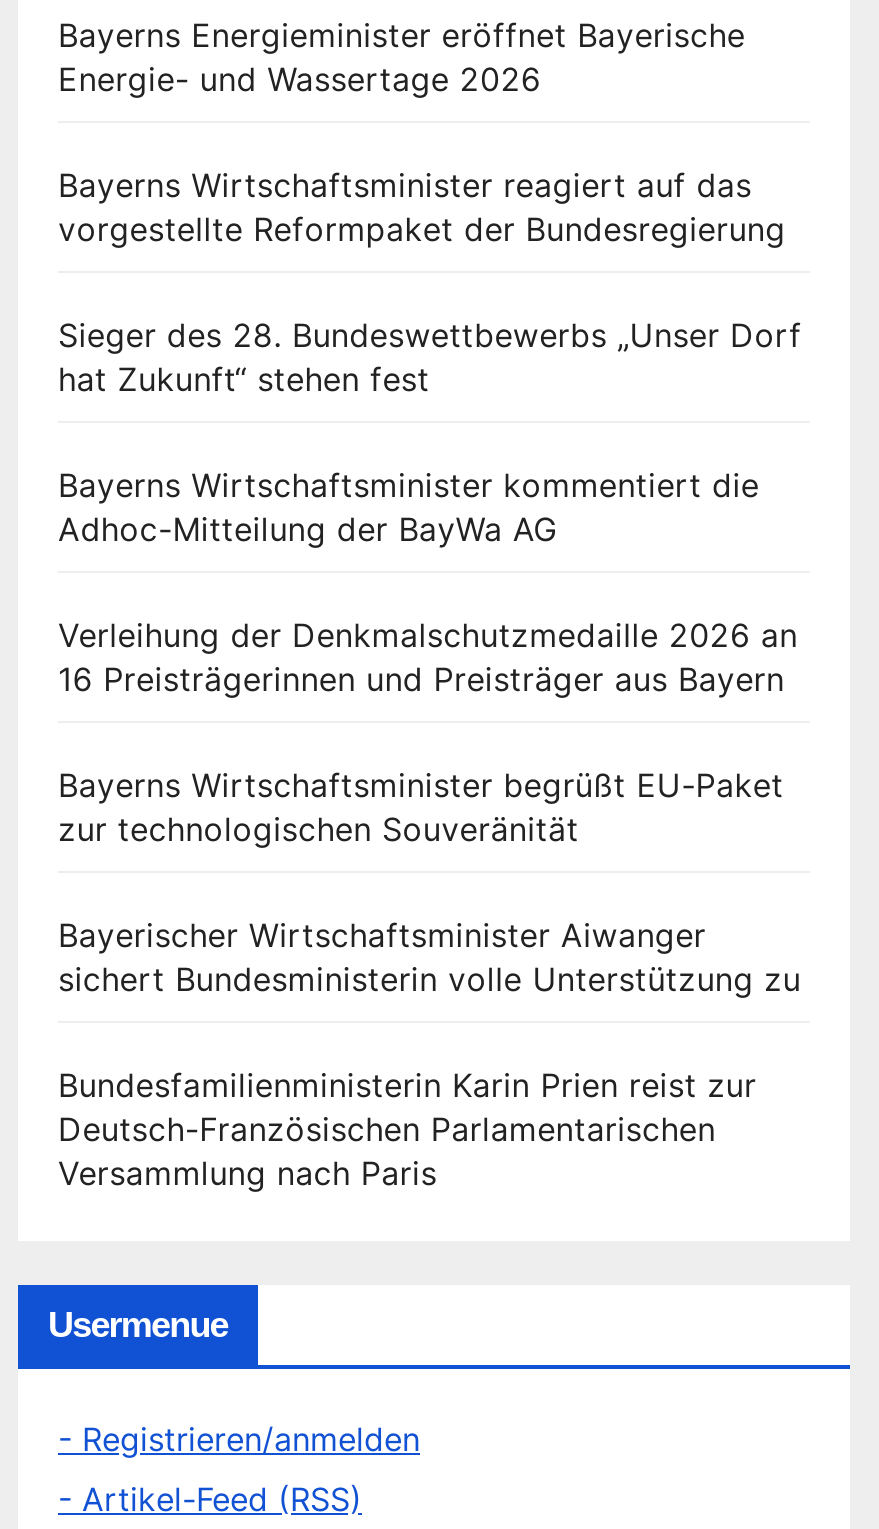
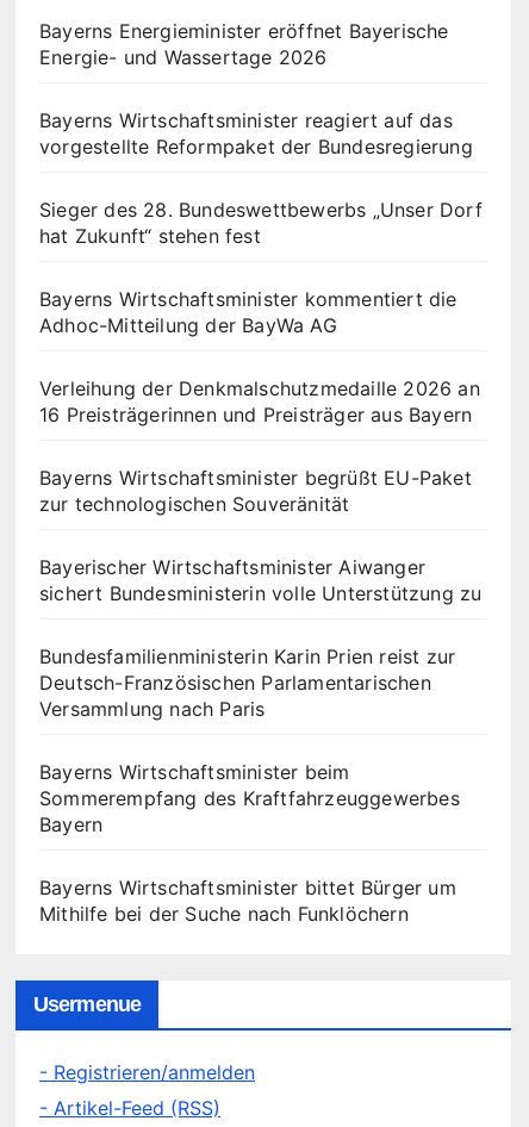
none -> [39,760,460,926] Bayerns Wirtschaftsminister beim | Sommerempfang des Kraftfahrzeuggewerbes | Bayern | Bayerns Wirtschaftsminister bittet Bürger um | Mithilfe bei der Suche nach Funklöchern

